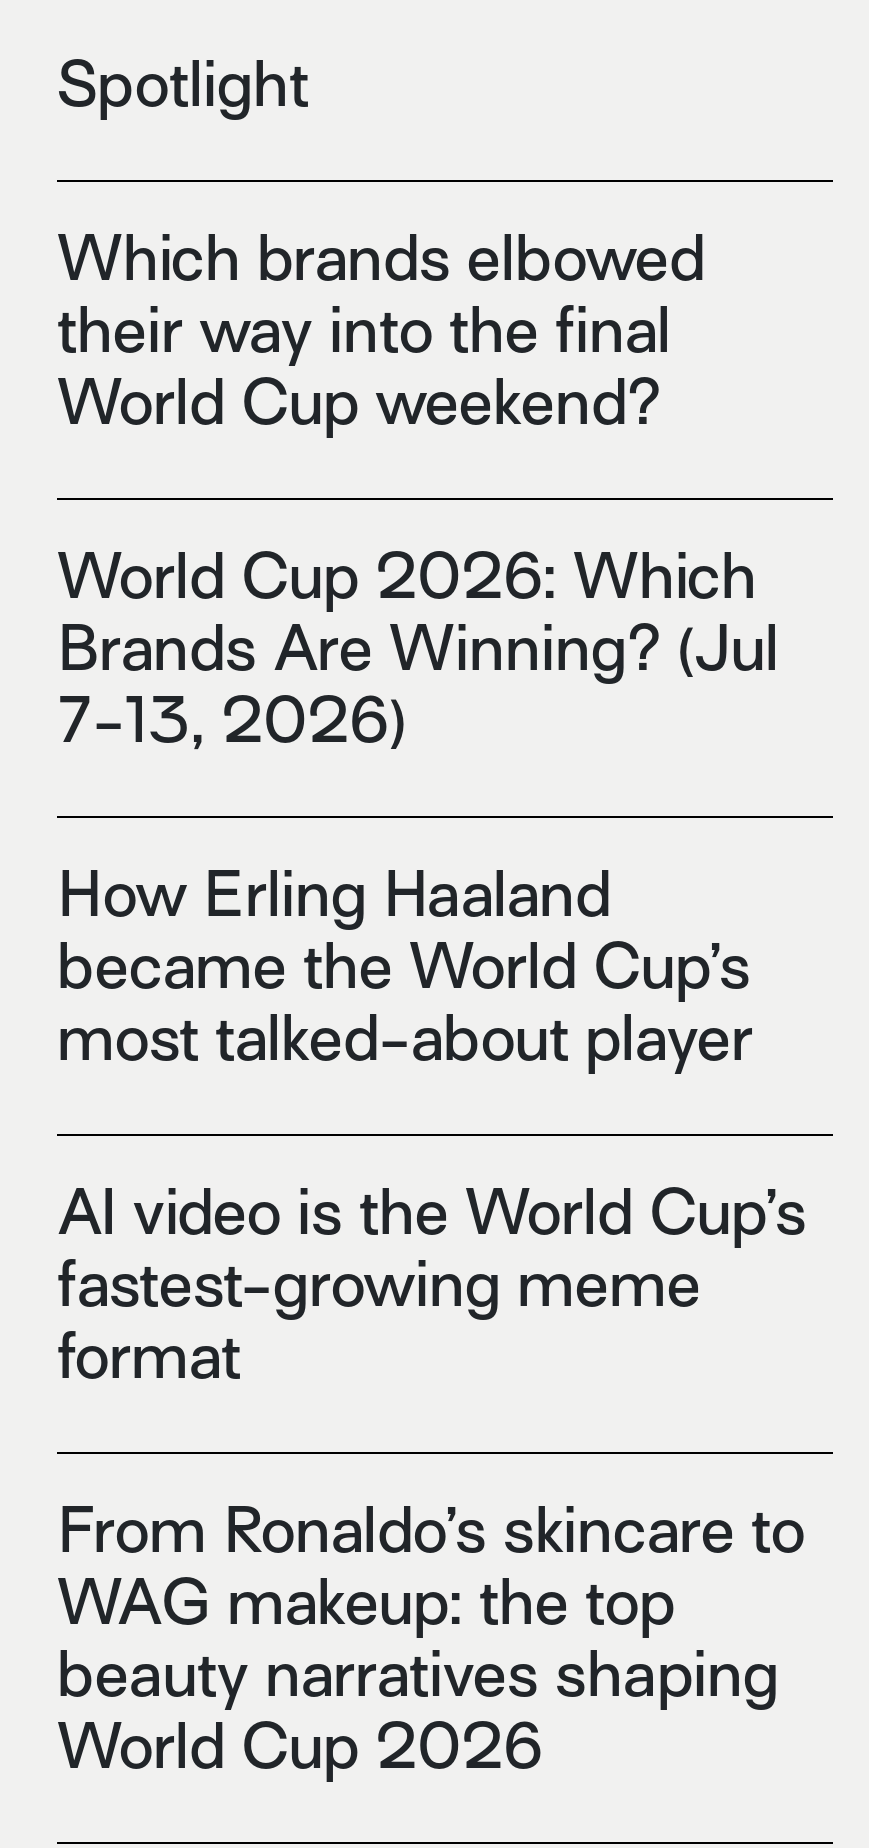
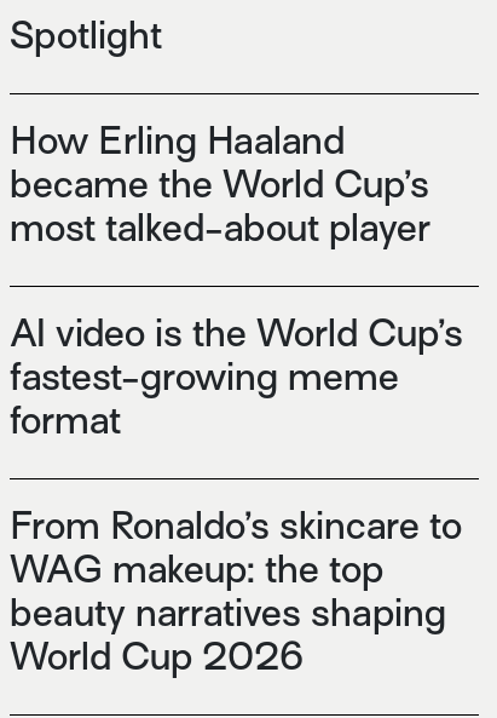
[57,222,779,756] Which brands elbowed | their way into the final | World Cup weekend? | World Cup 2026: Which | Brands Are Winning? (Jul | 7-13, 2026) -> none

